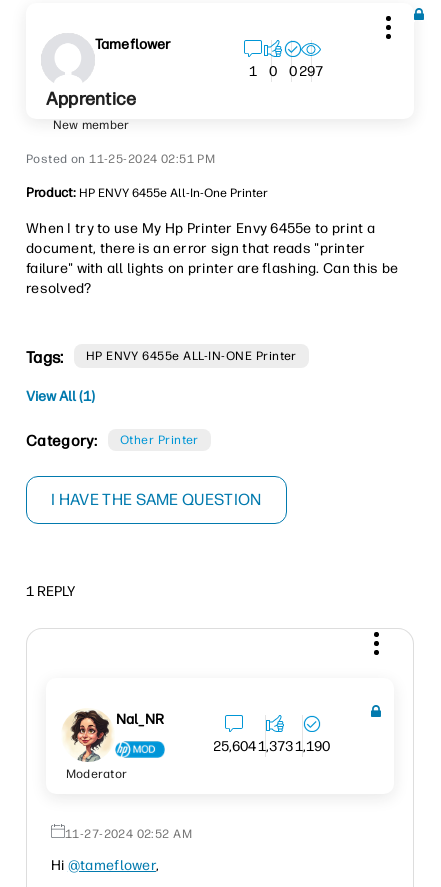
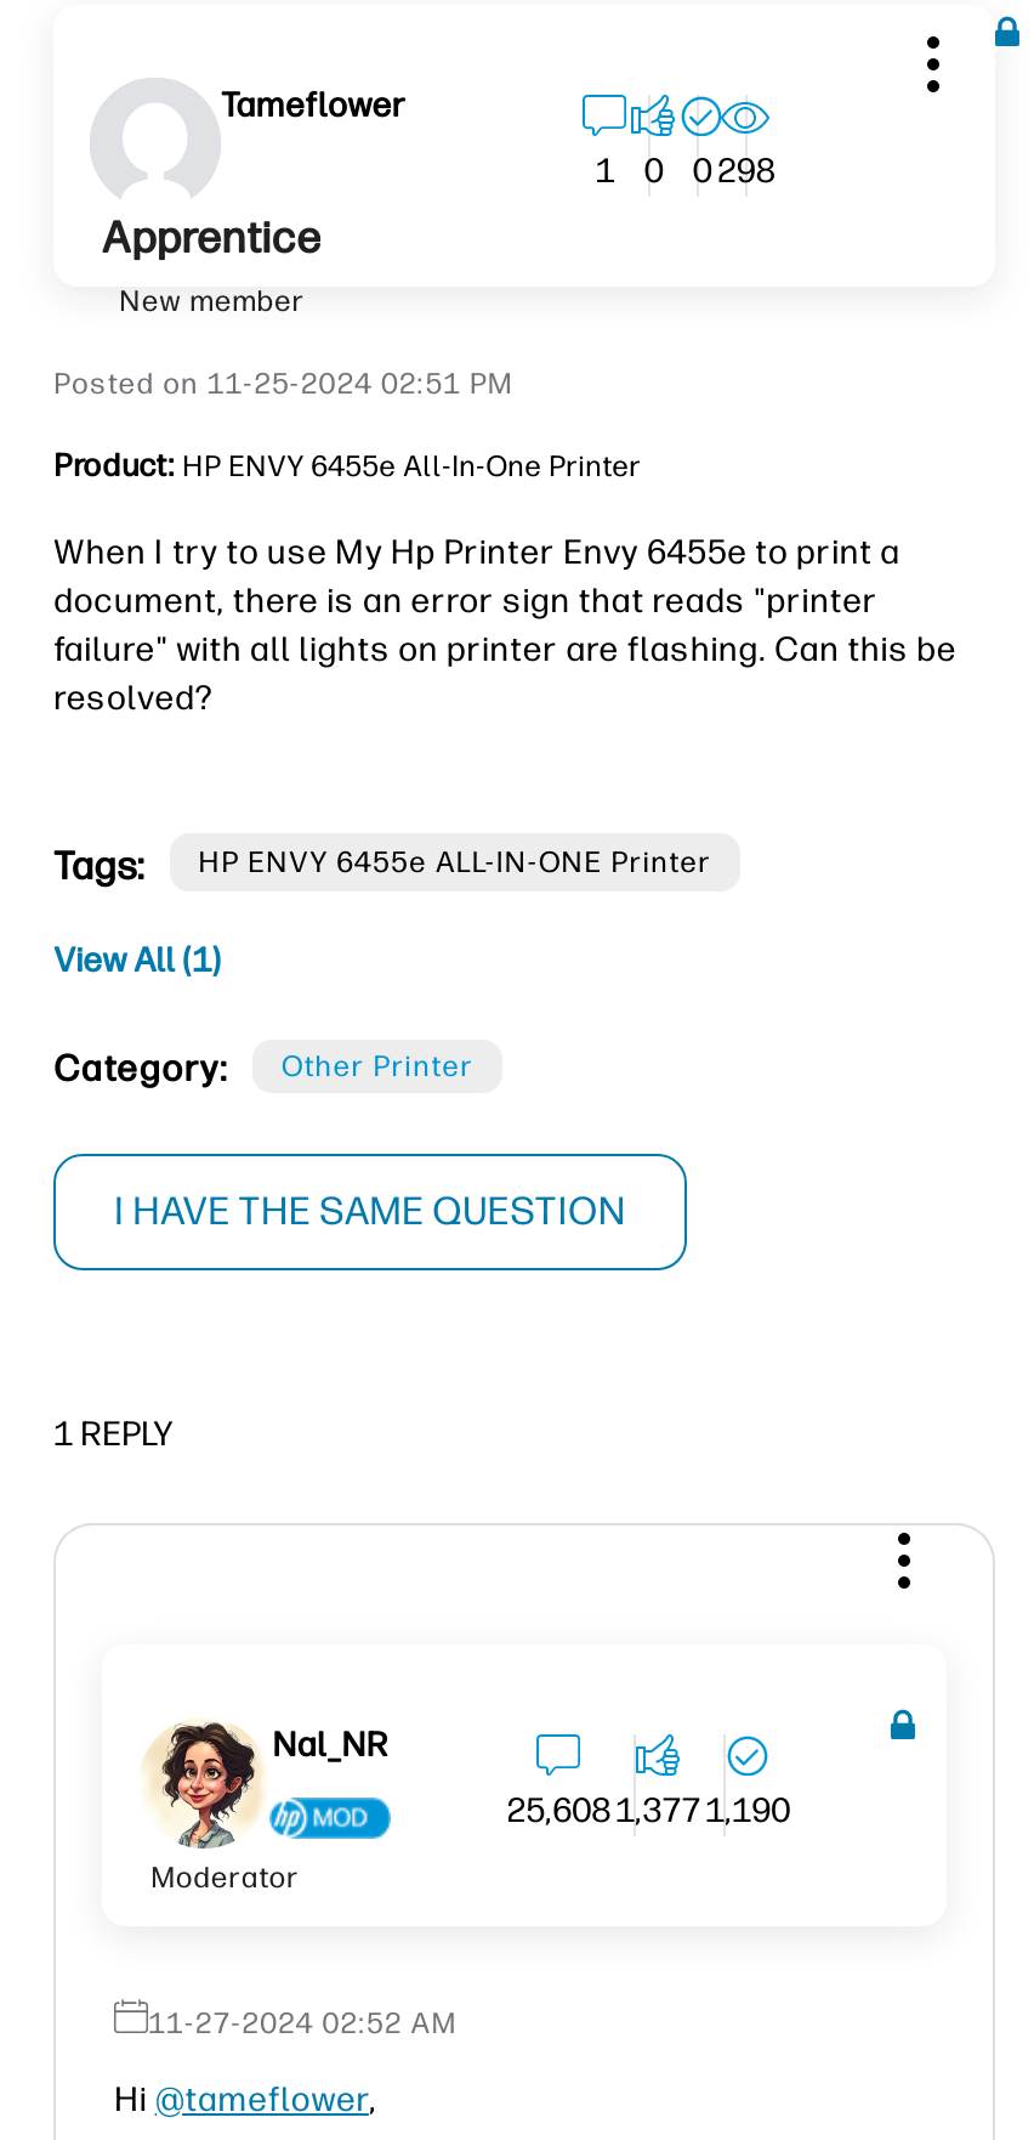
[249,62,323,80] 1 0 0 297 -> [595,149,775,192] 1 0 0 298
[212,738,329,755] 25,604 1,373 1,190 -> [506,1790,790,1832] 25,608 1,377 1,190

